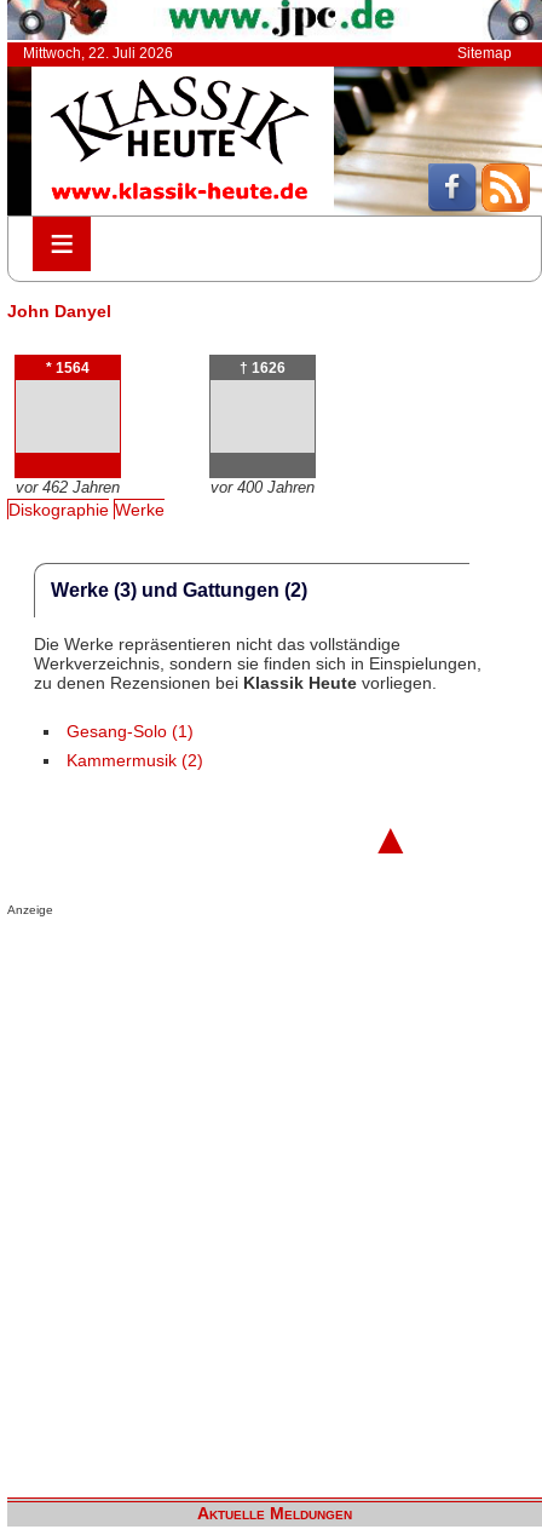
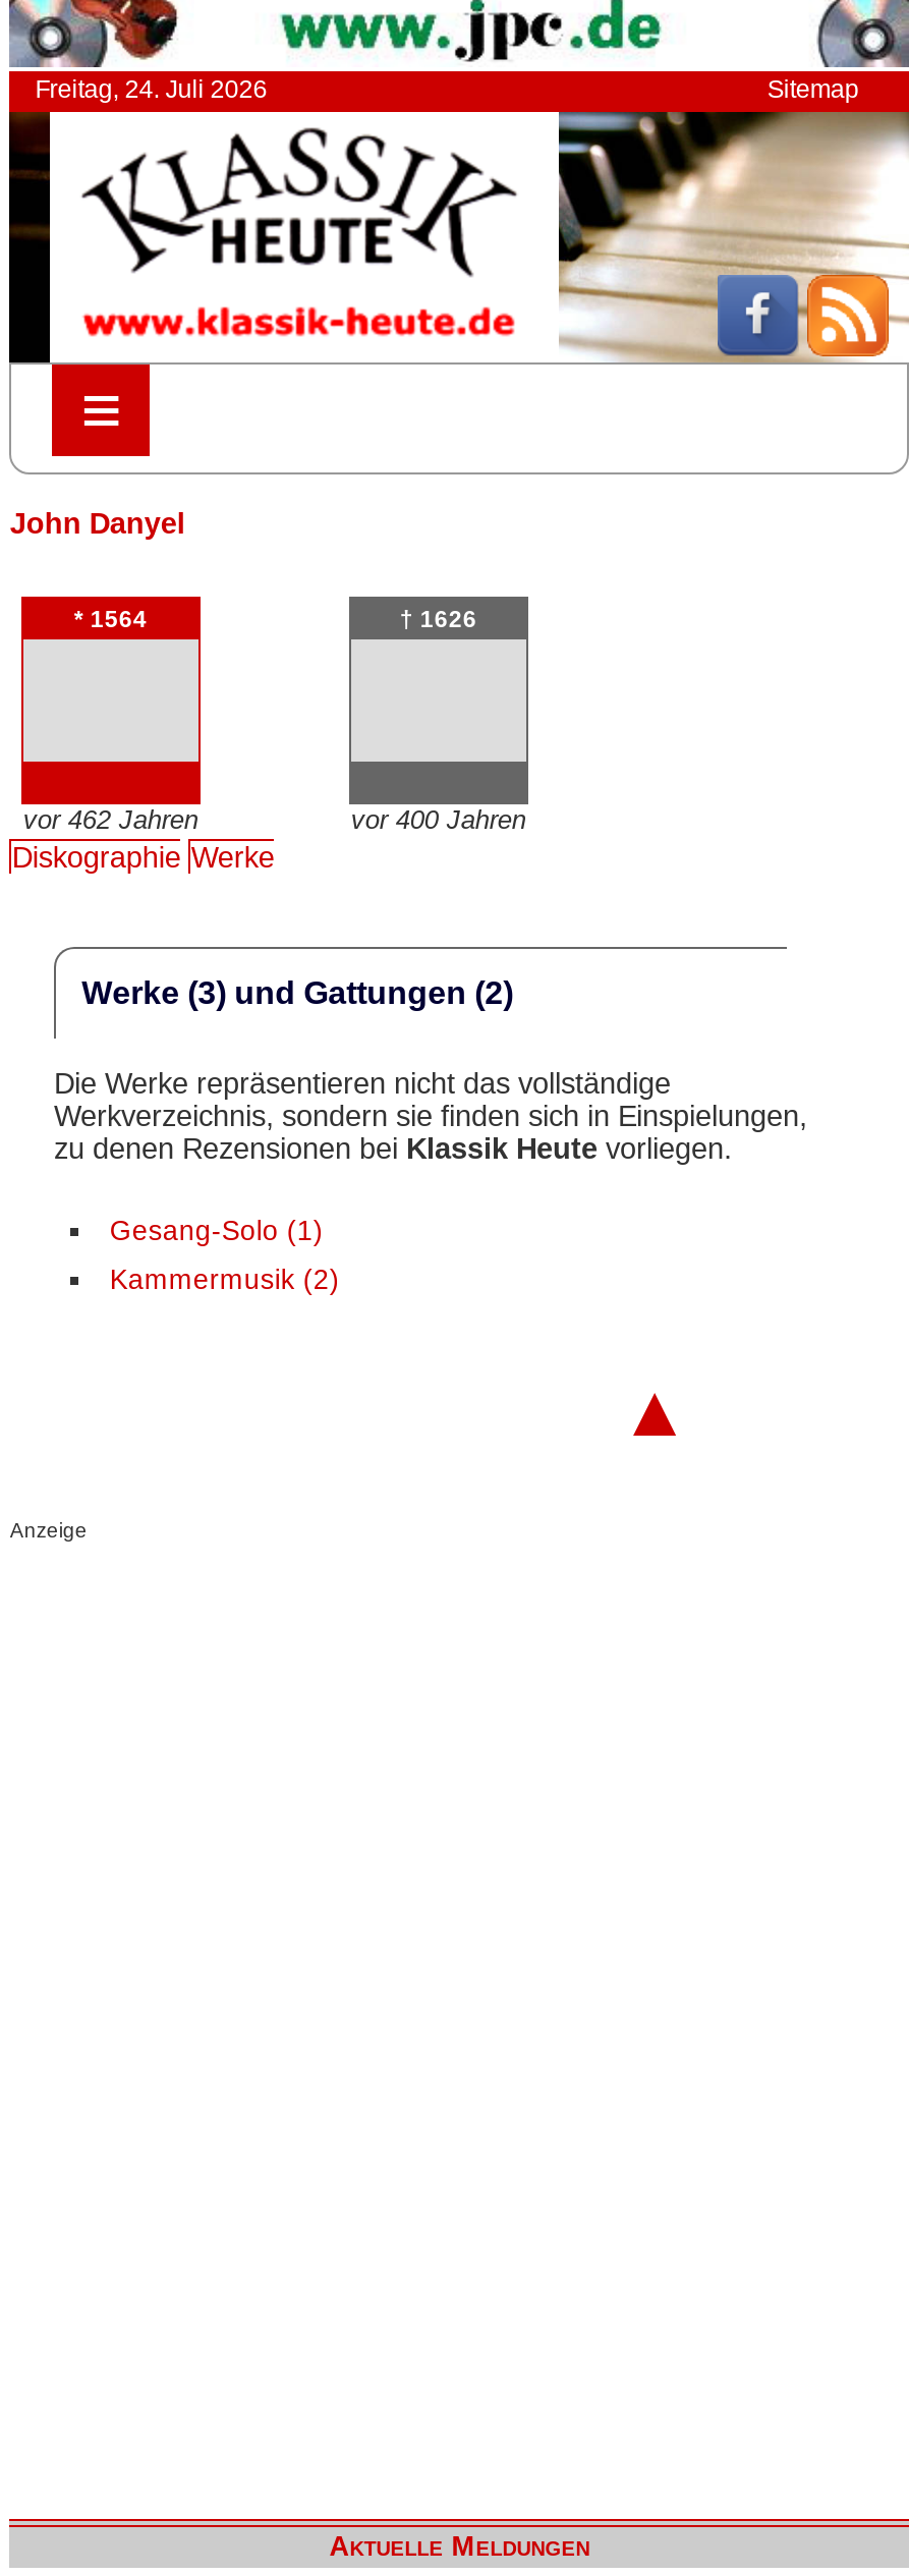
[23,45,173,62] Mittwoch, 22. Juli 2026 -> [35,76,267,104] Freitag, 24. Juli 2026

